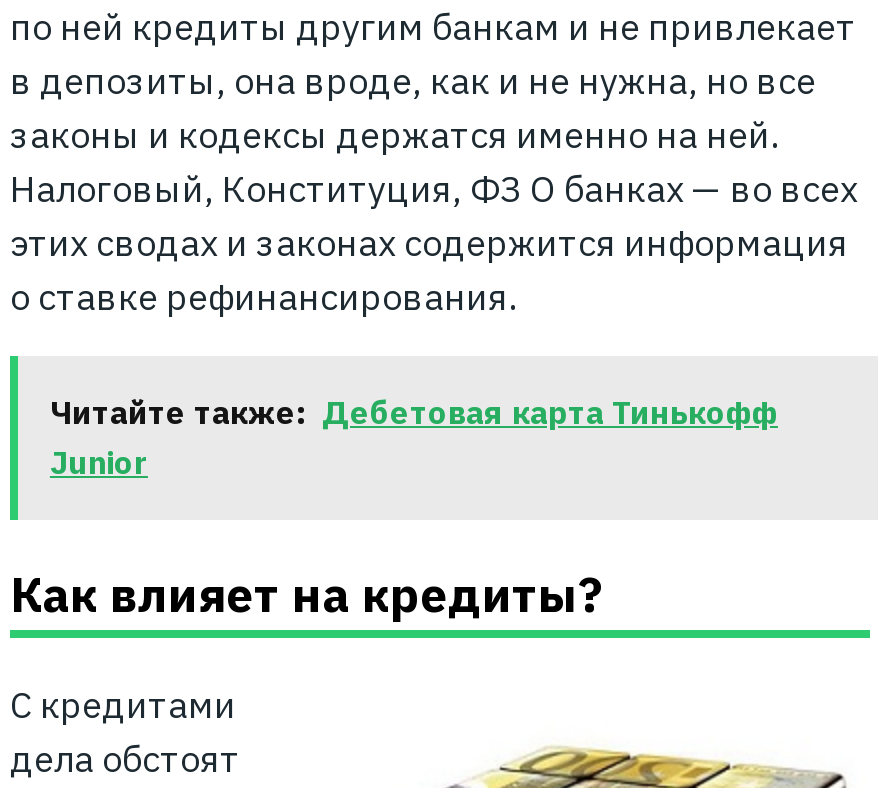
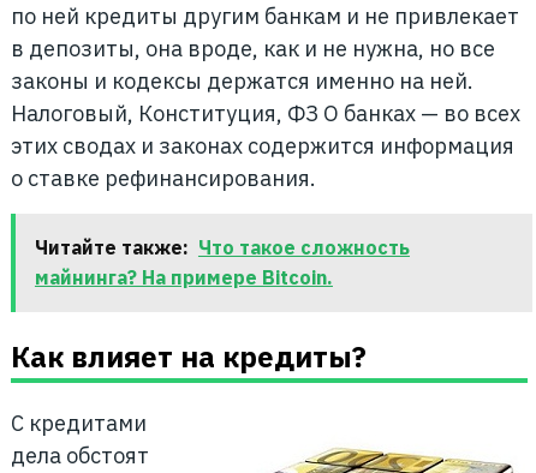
[50,392,778,482] Читайте также: Дебетовая карта Тинькофф | Junior -> [35,235,410,289] Читайте также: Что такое сложность | майнинга? На примере Bitcoin.

